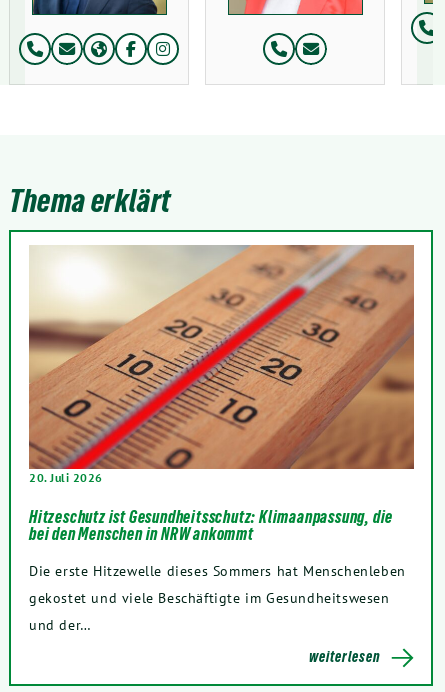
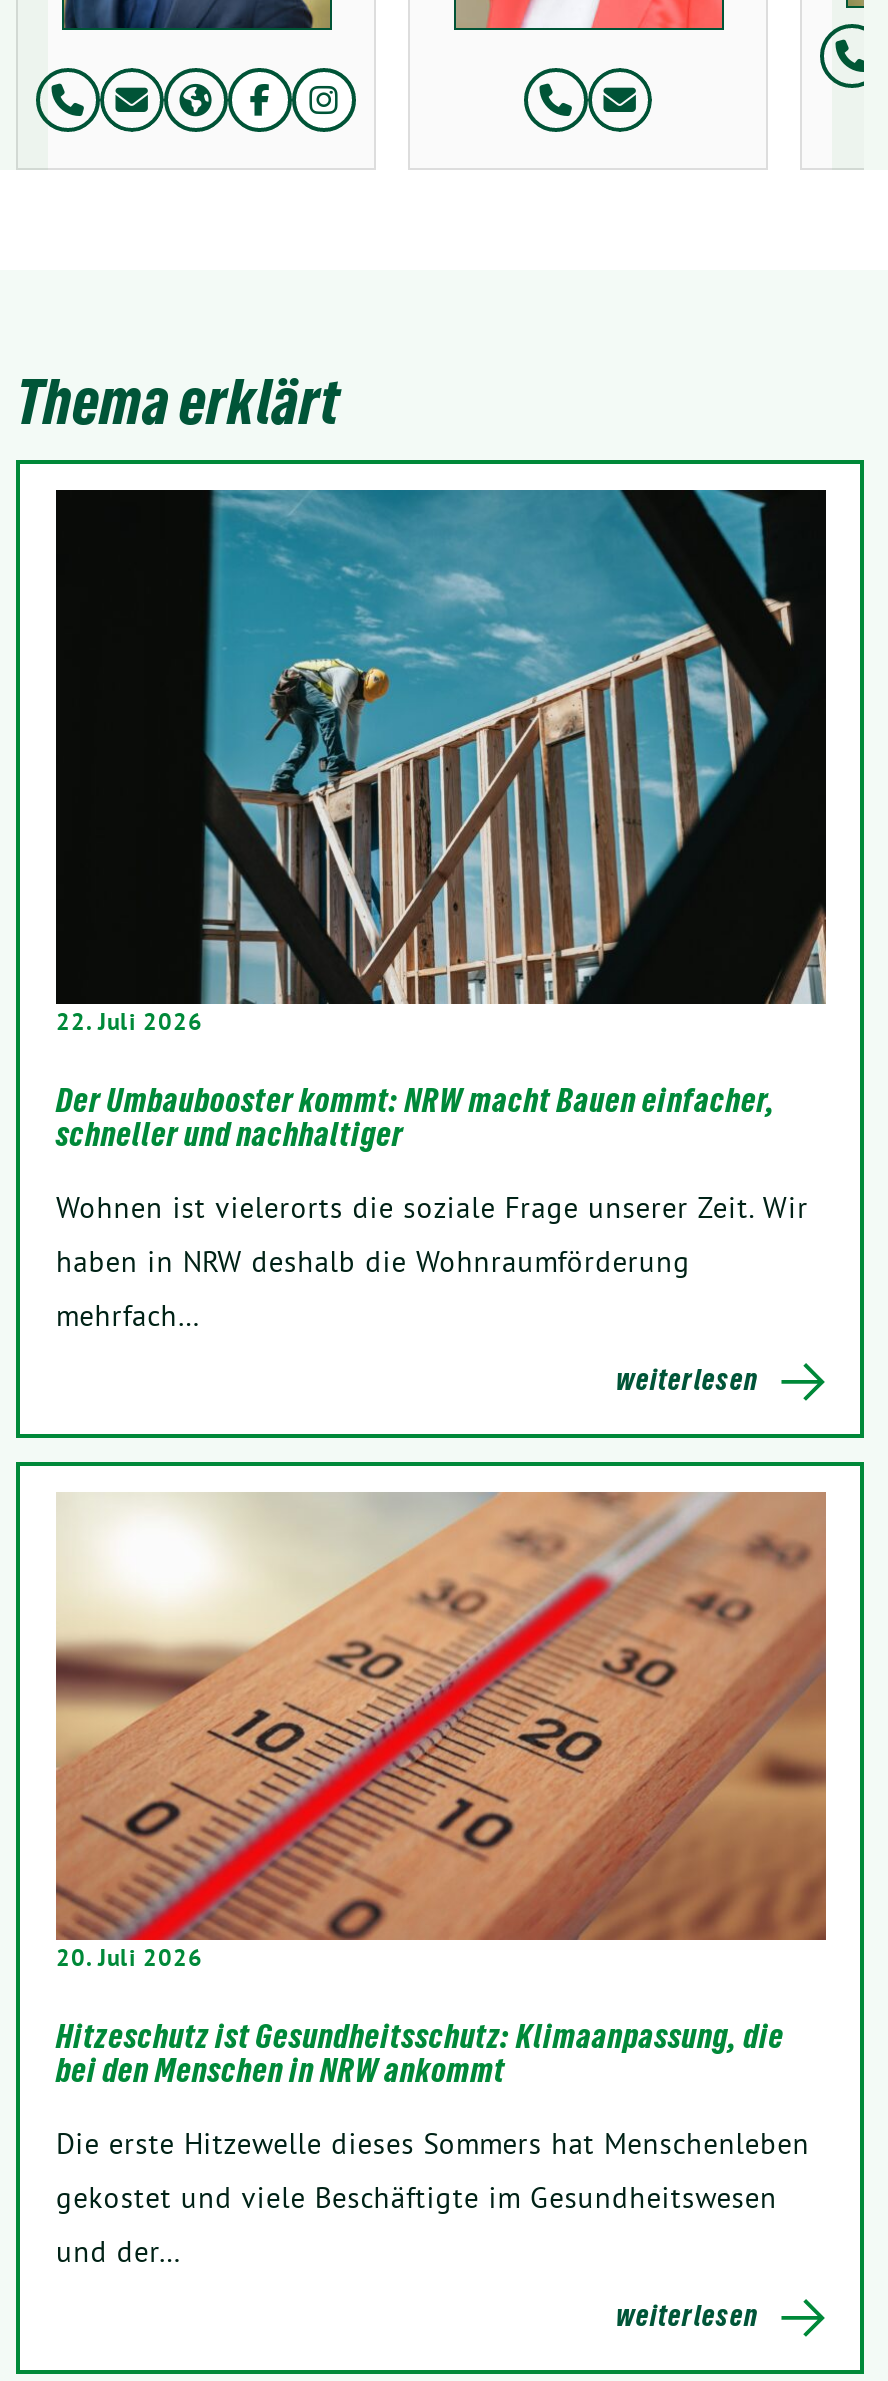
none -> [54,488,828,1396] [image] | 22. Juli 2026 | Der Umbaubooster kommt: NRW macht Bauen einfacher, | schneller und nachhaltiger | Wohnen ist vielerorts die soziale Frage unserer Zeit. Wir | haben in NRW deshalb die Wohnraumförderung | mehrfach… | weiterlesen

